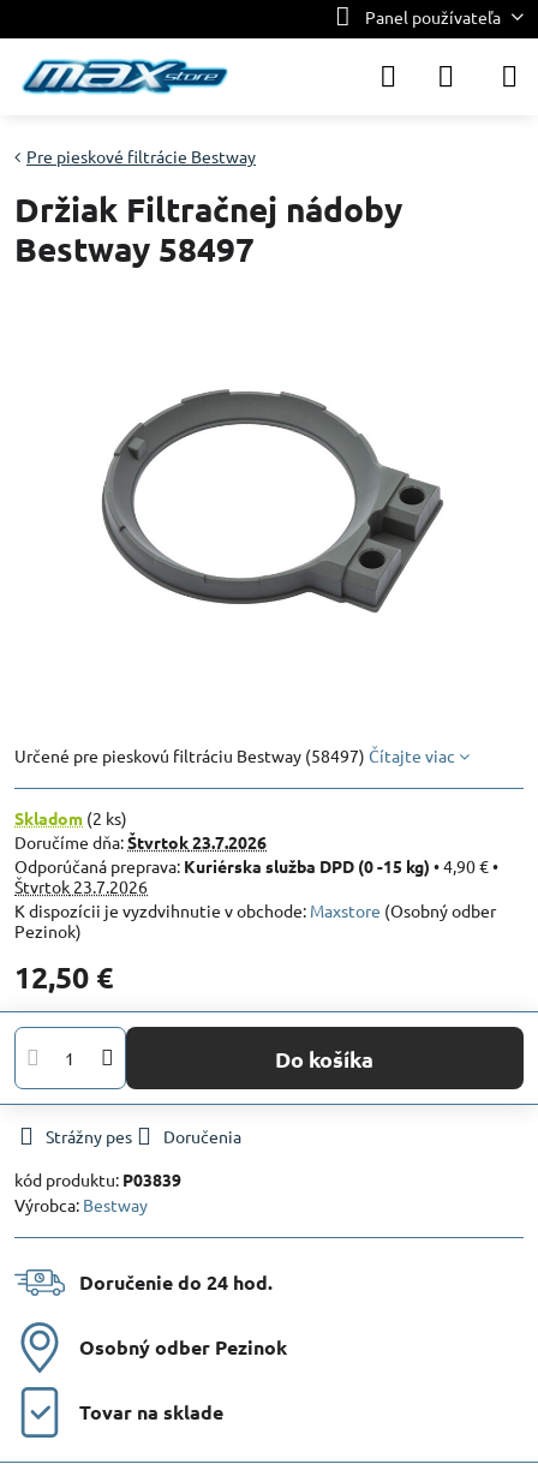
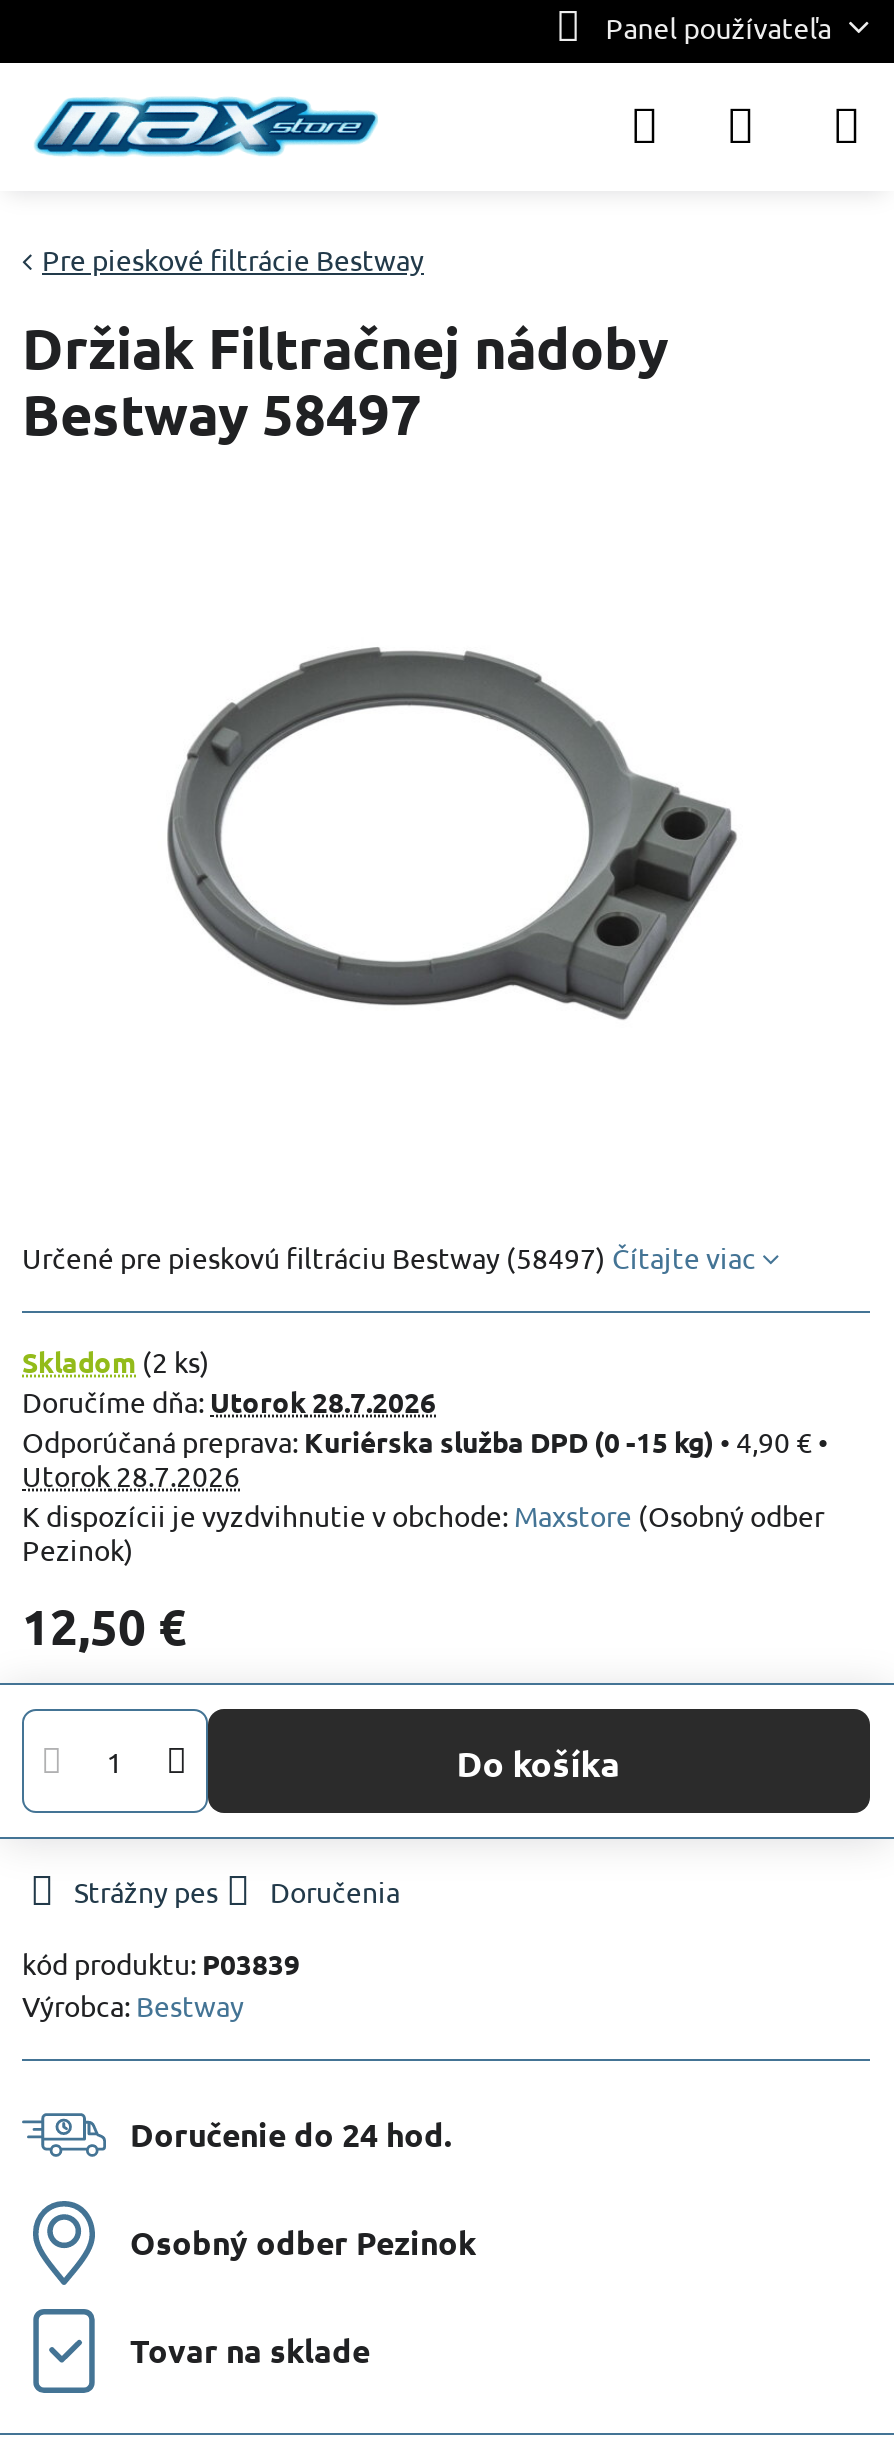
[14,831,267,853] Doručíme dňa: Štvrtok 23.7.2026 -> [22,1383,436,1419] Doručíme dňa: Utorok 28.7.2026
[14,876,148,897] Štvrtok 23.7.2026 -> [22,1457,240,1493] Utorok 28.7.2026

